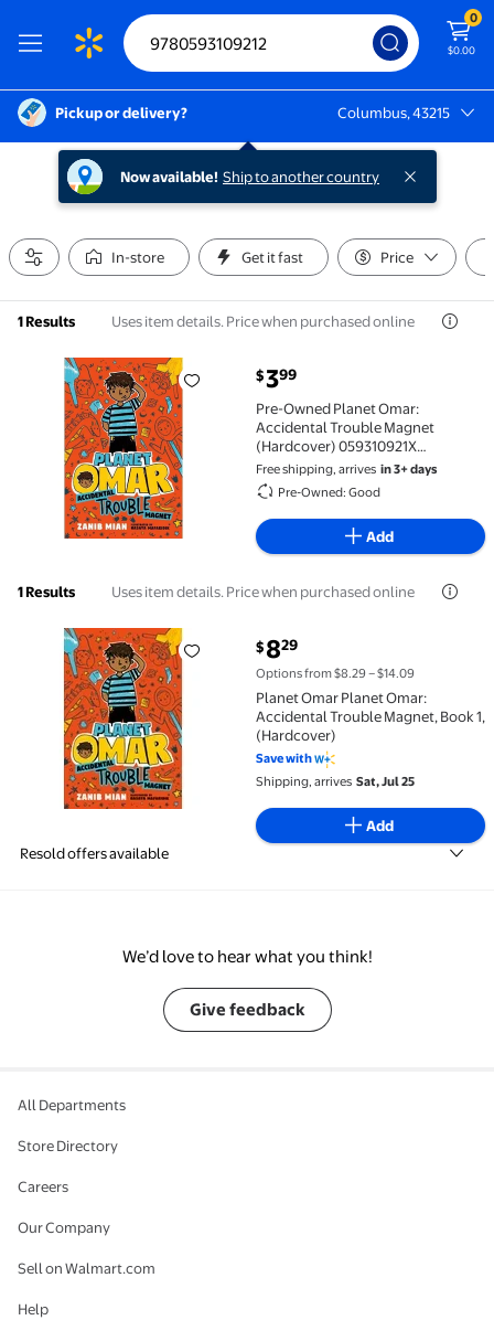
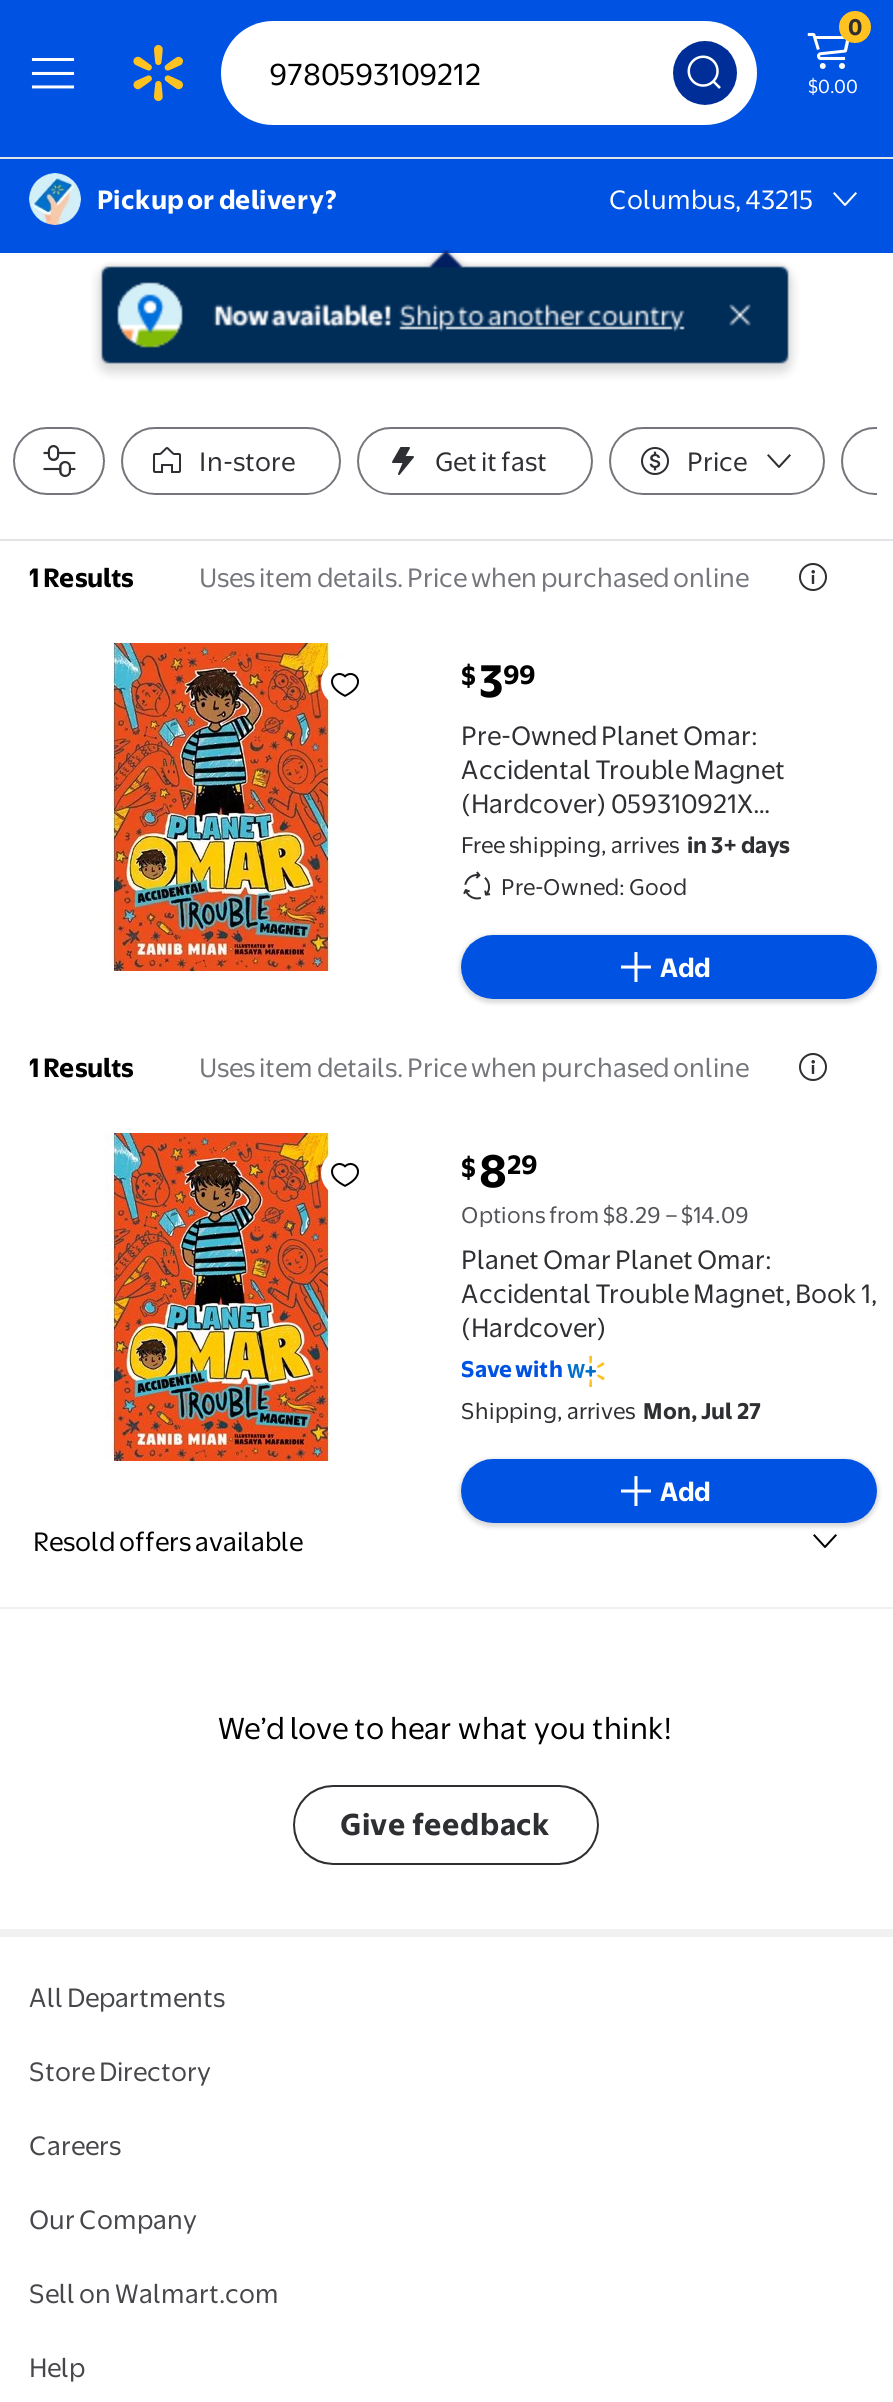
[256,774,415,789] Shipping, arrives Sat, Jul 25 -> [461,1397,761,1425] Shipping, arrives Mon, Jul 27

